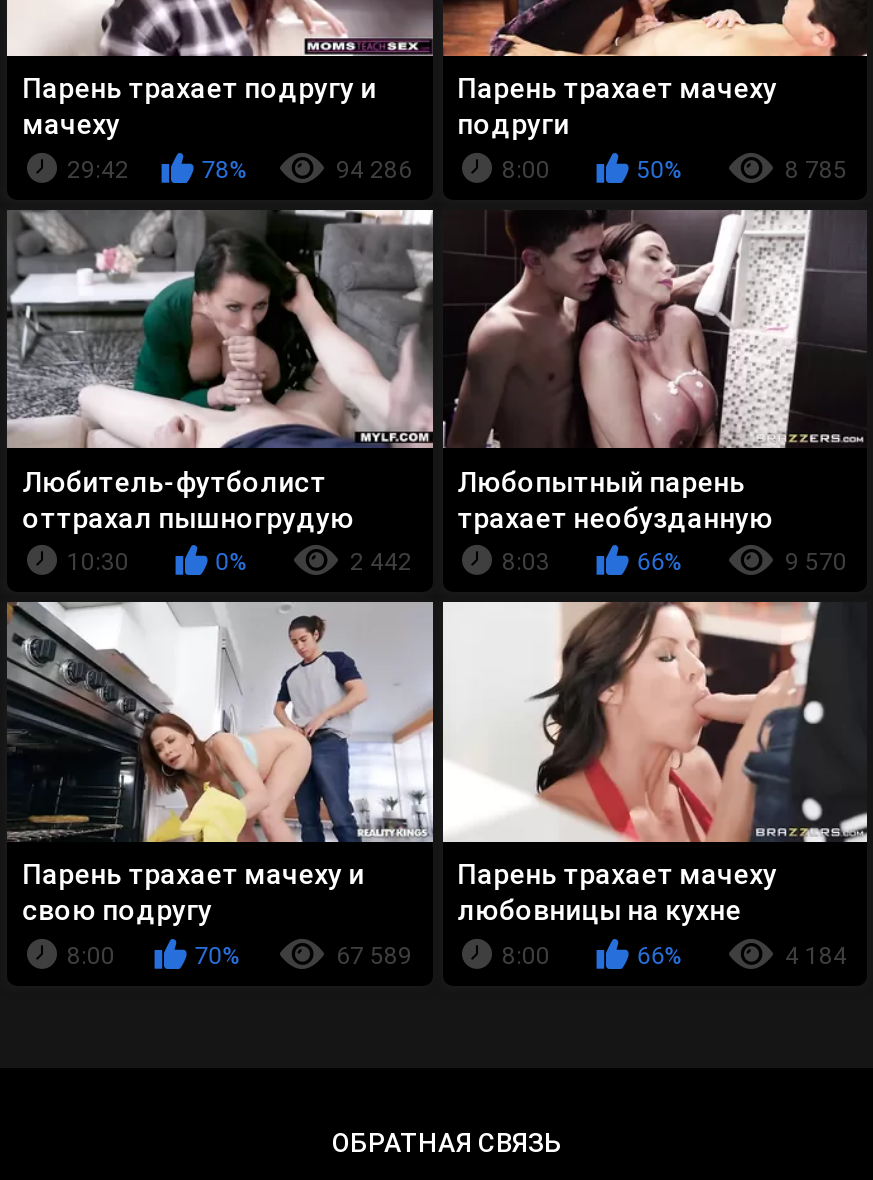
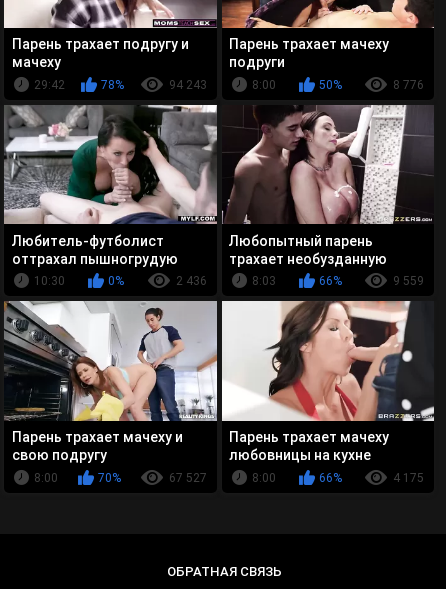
[336,155,412,183] 94 286 -> [168,78,206,92] 94 243
[785,155,847,183] 8 785 -> [393,78,424,92] 8 776
[350,548,412,576] 2 442 -> [175,274,206,288] 2 436
[785,548,847,576] 9 570 -> [393,274,424,288] 9 559
[336,941,412,969] 67 589 -> [168,471,206,485] 67 527
[785,941,847,969] 4 184 -> [393,471,424,485] 4 175

